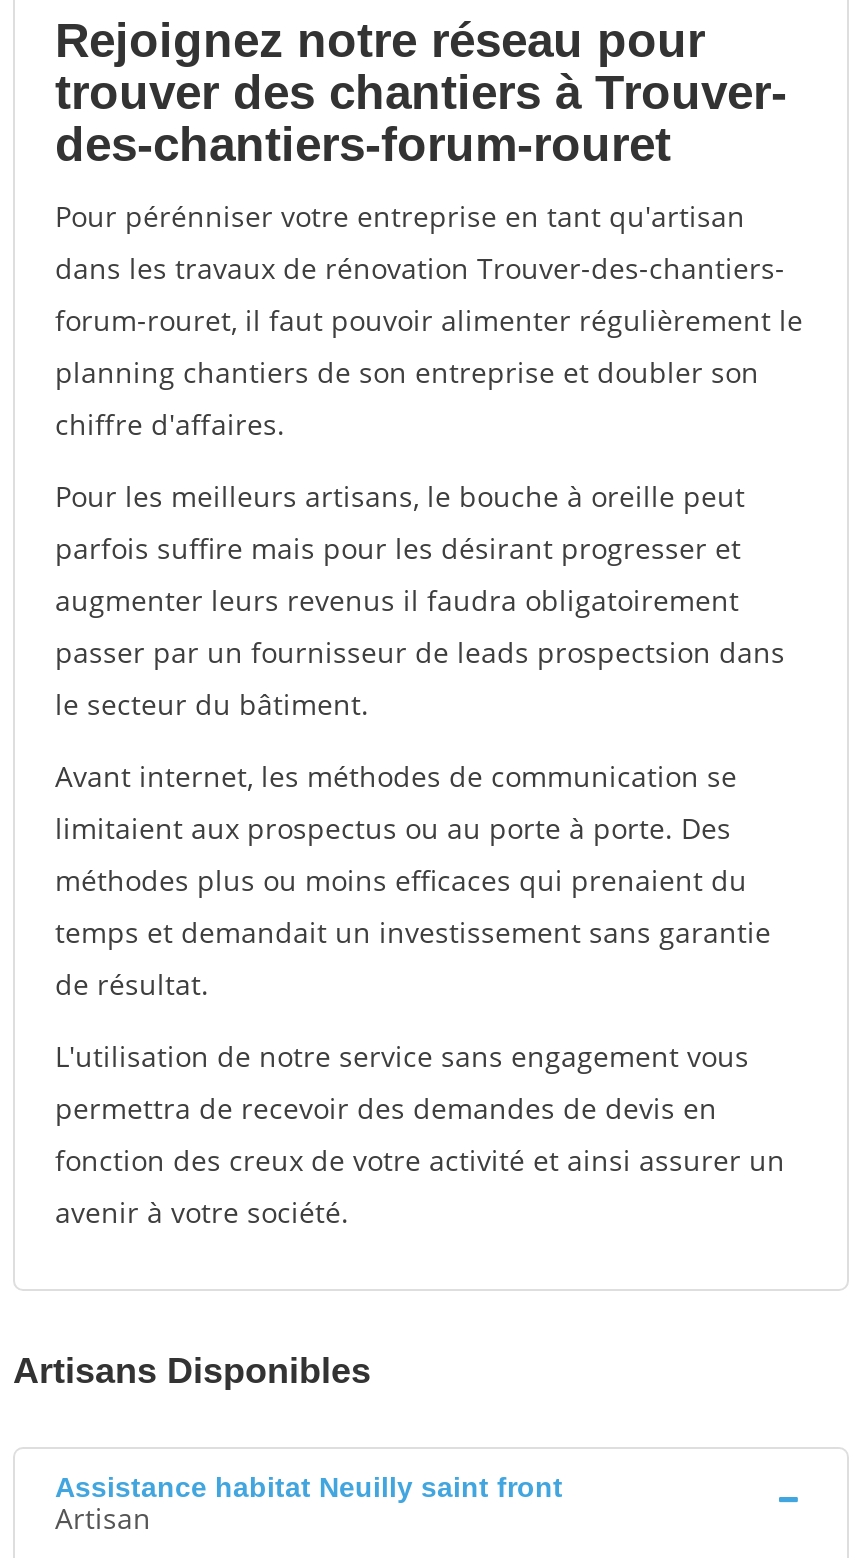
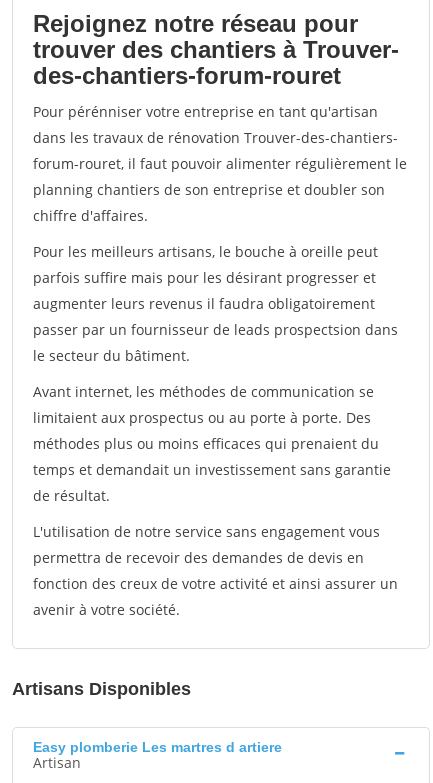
[55,1471,563,1503] Assistance habitat Neuilly saint front -> [33,739,282,755] Easy plomberie Les martres d artiere

